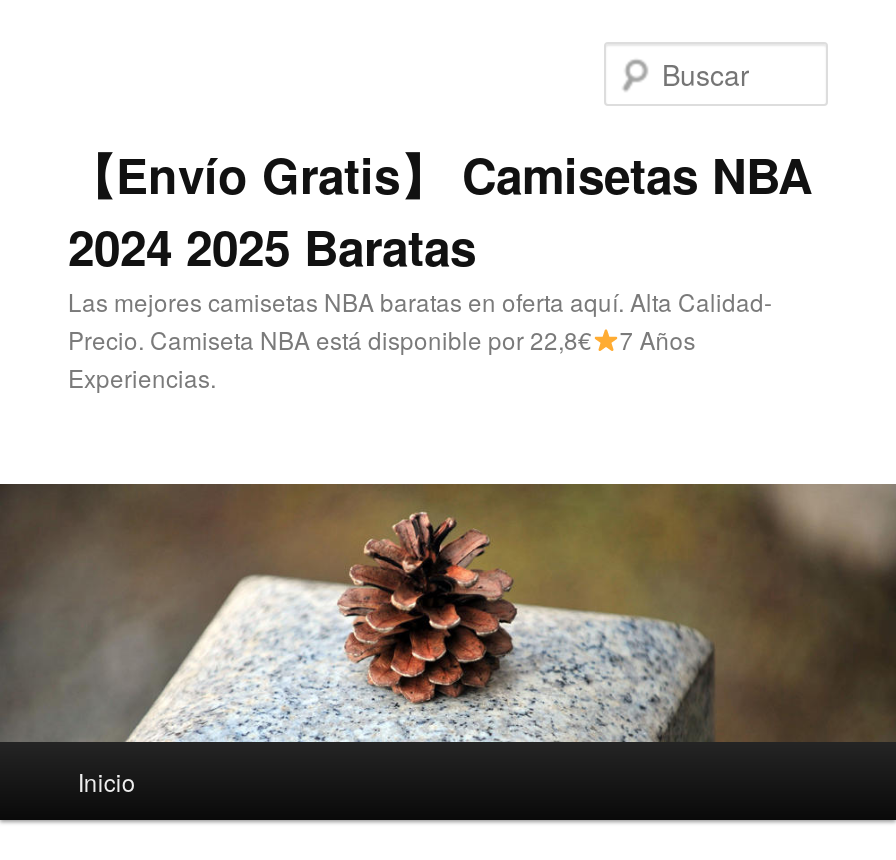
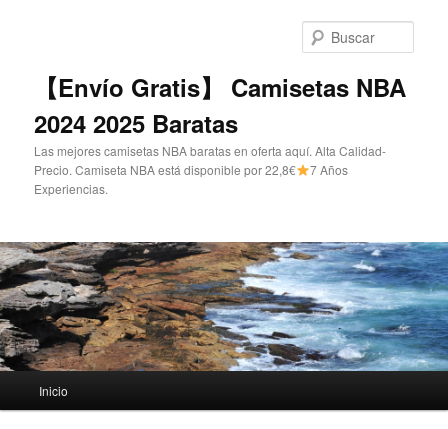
[6,482,890,744] [image] -> [3,241,445,372] [image]

